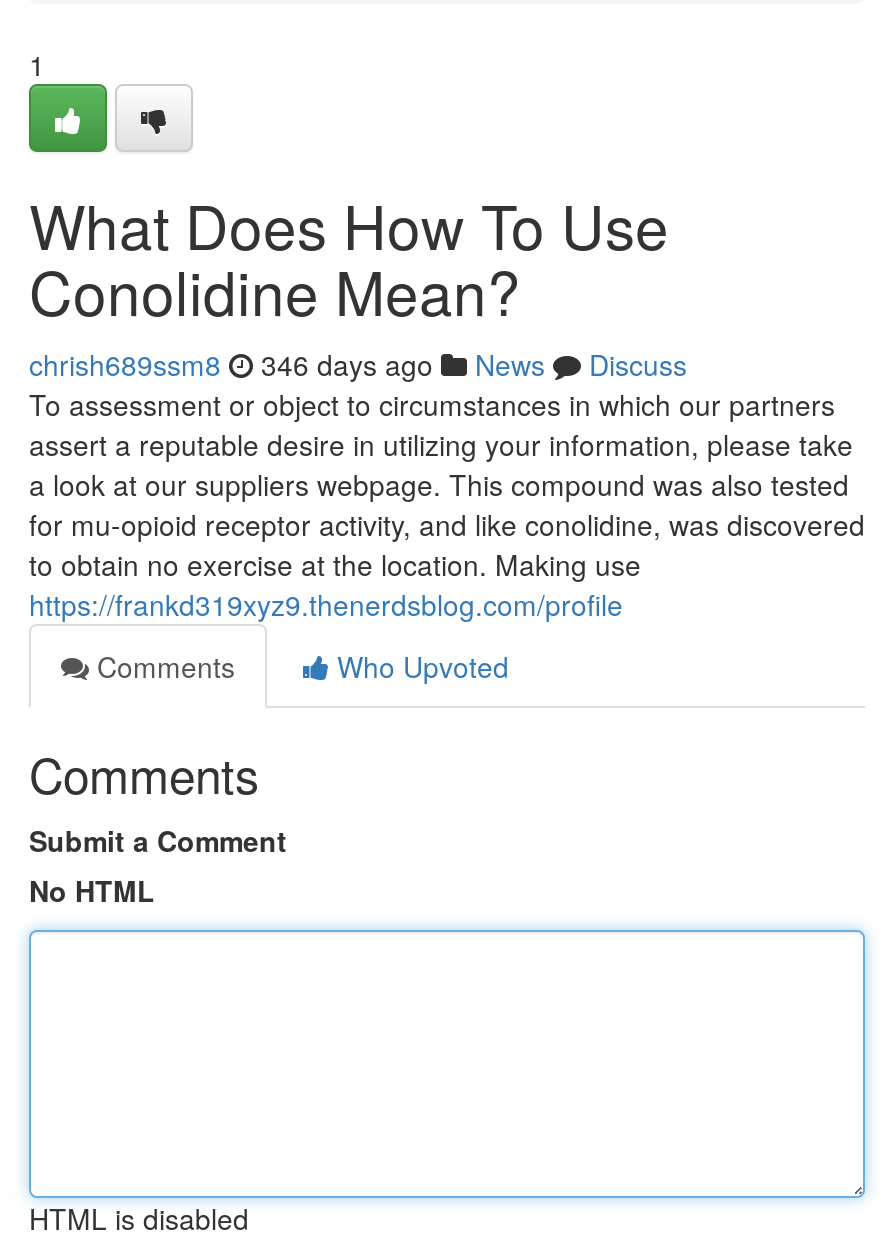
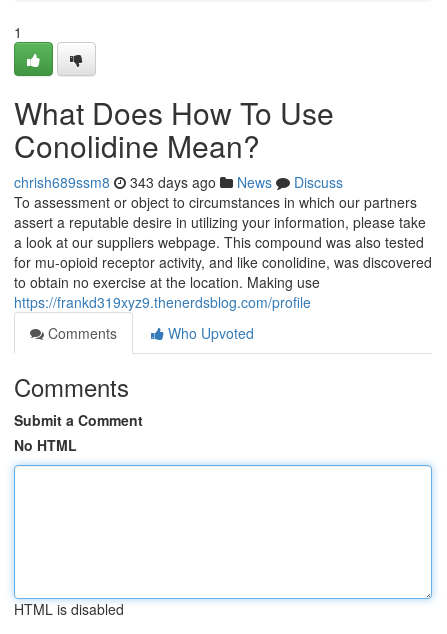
[29,344,687,384] chrish689ssm8 346 days ago News Discuss -> [14,172,343,192] chrish689ssm8 343 days ago News Discuss

